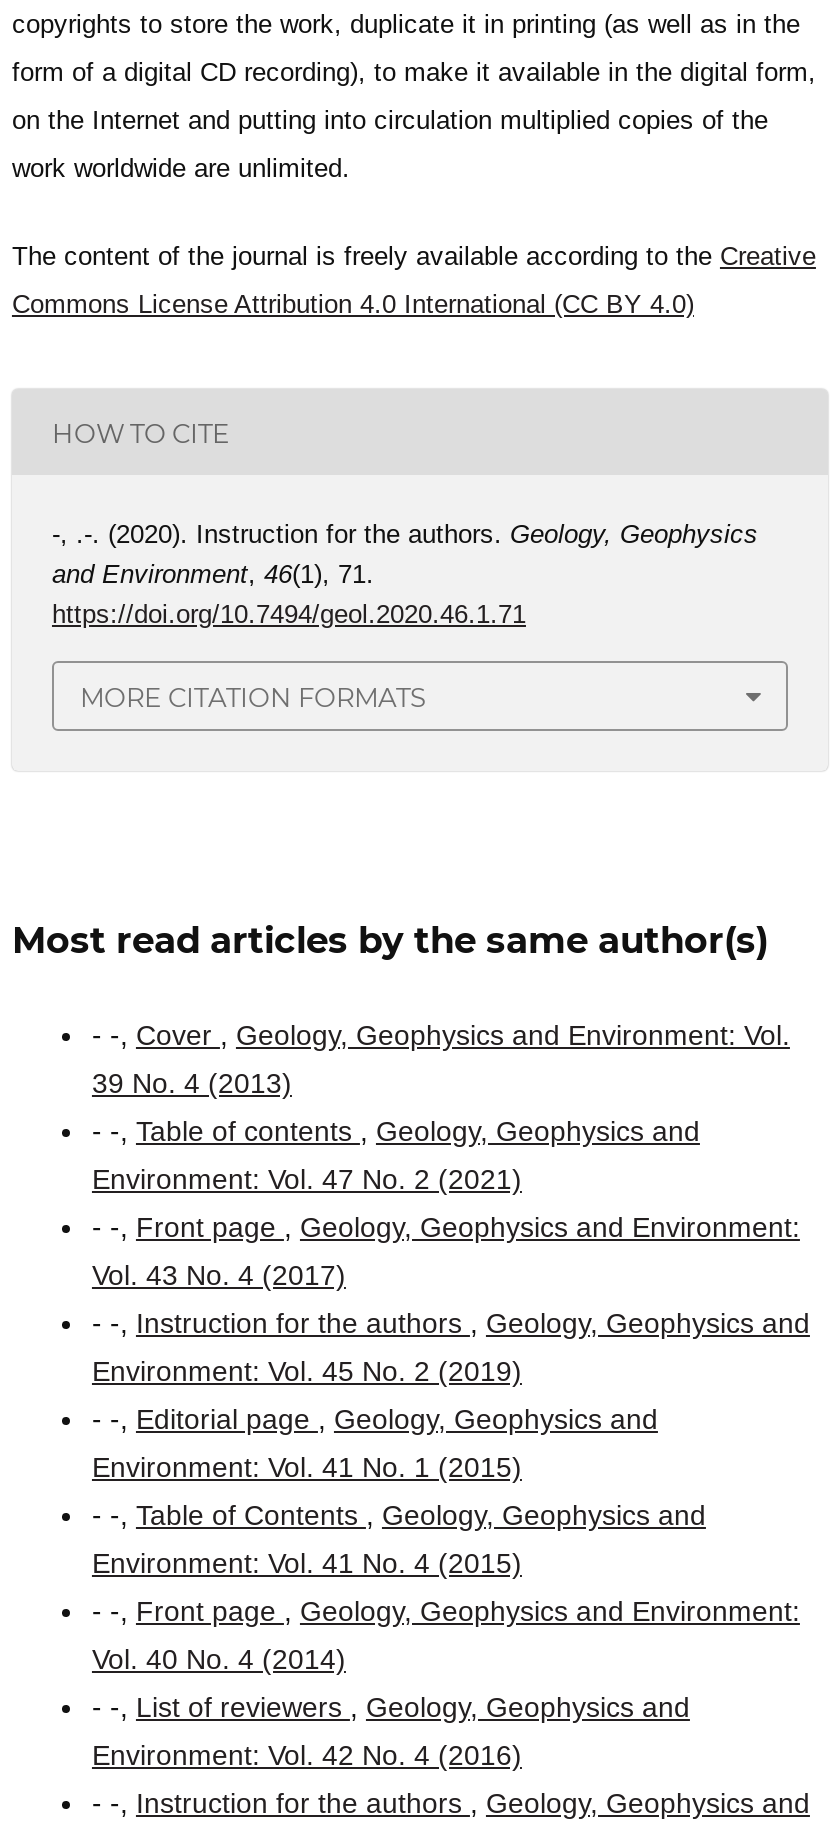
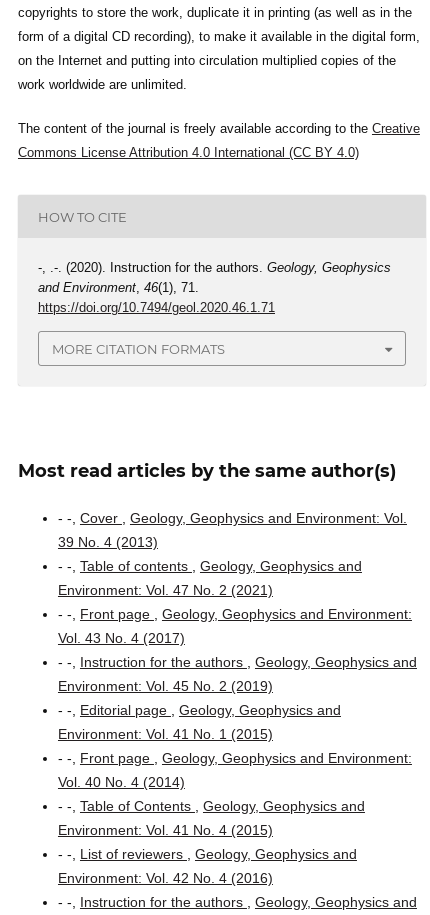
moved [92,1499,706,1579] -> [58,798,365,838]: - -, Table of Contents, Geology, Geophysics and | Environment: Vol. 41 No. 4 (2015)
moved [92,1595,800,1675] -> [58,750,412,790]: - -, Front page, Geology, Geophysics and Environment: | Vol. 40 No. 4 (2014)

